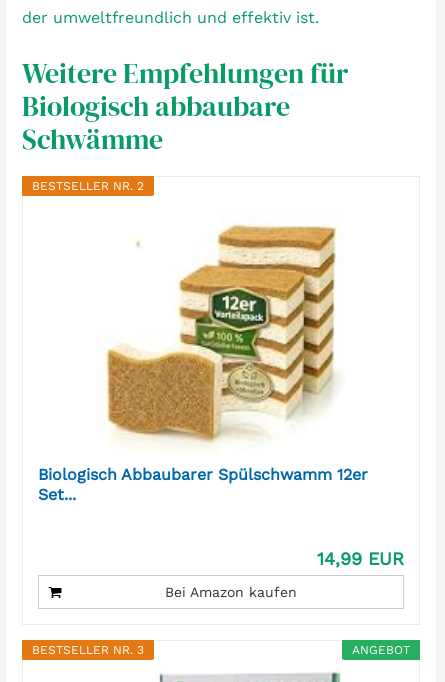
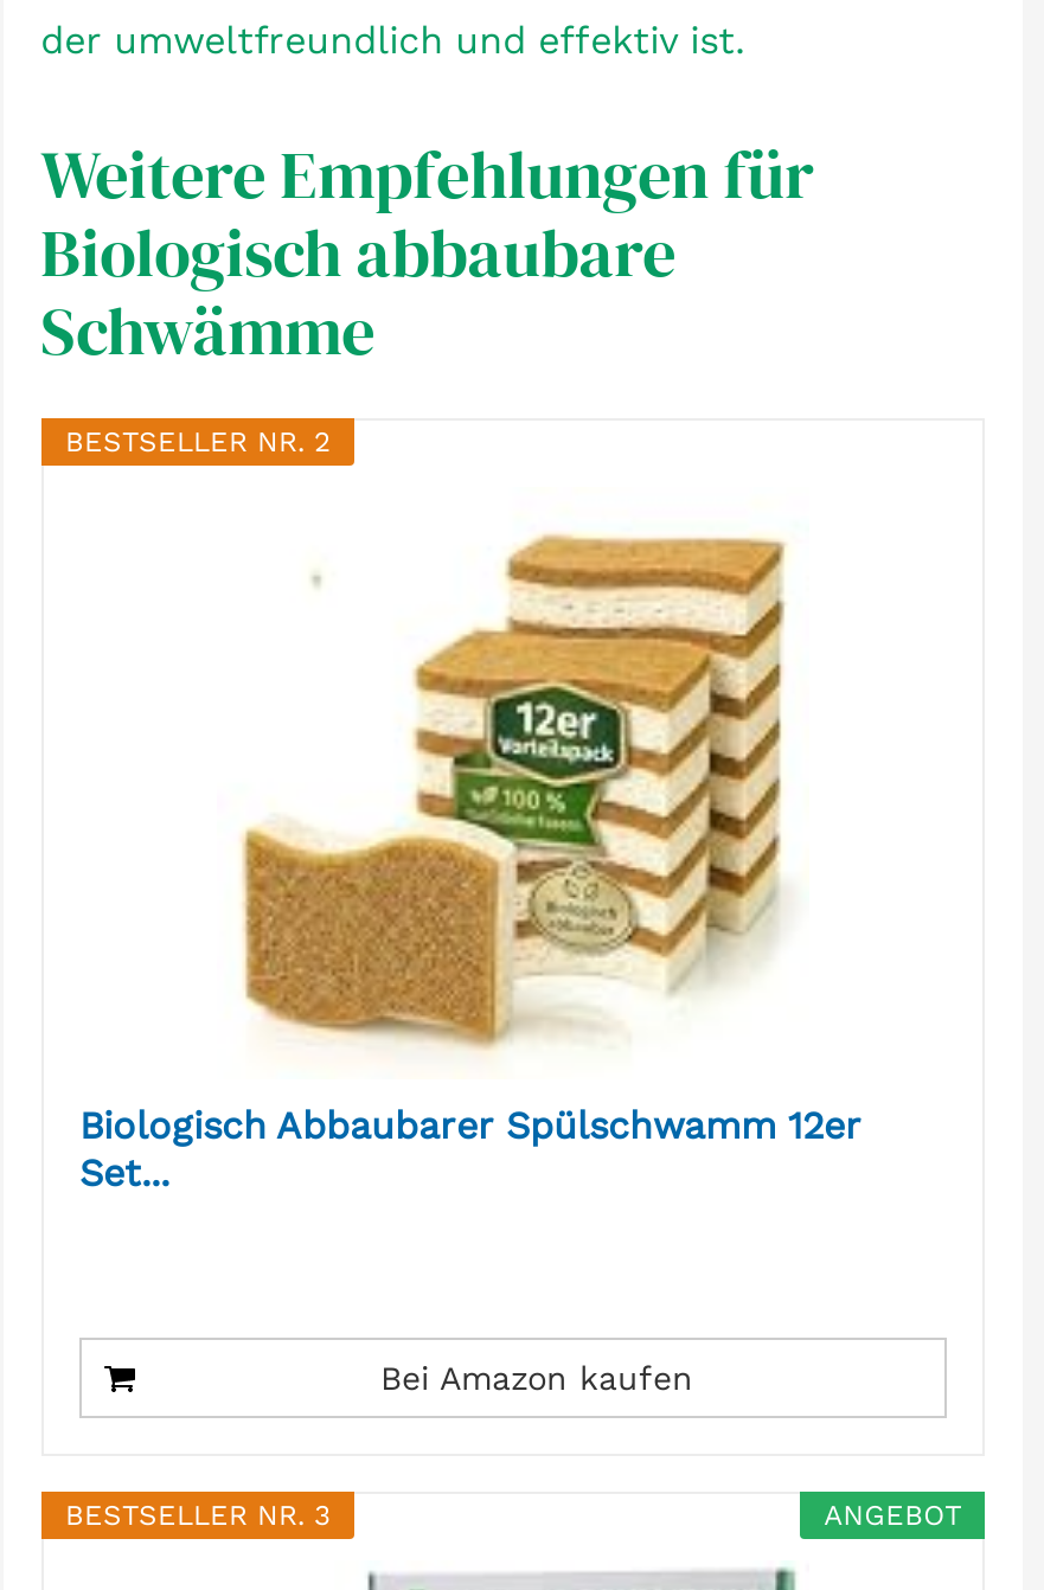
[317,548,404,569] 14,99 EUR -> none

